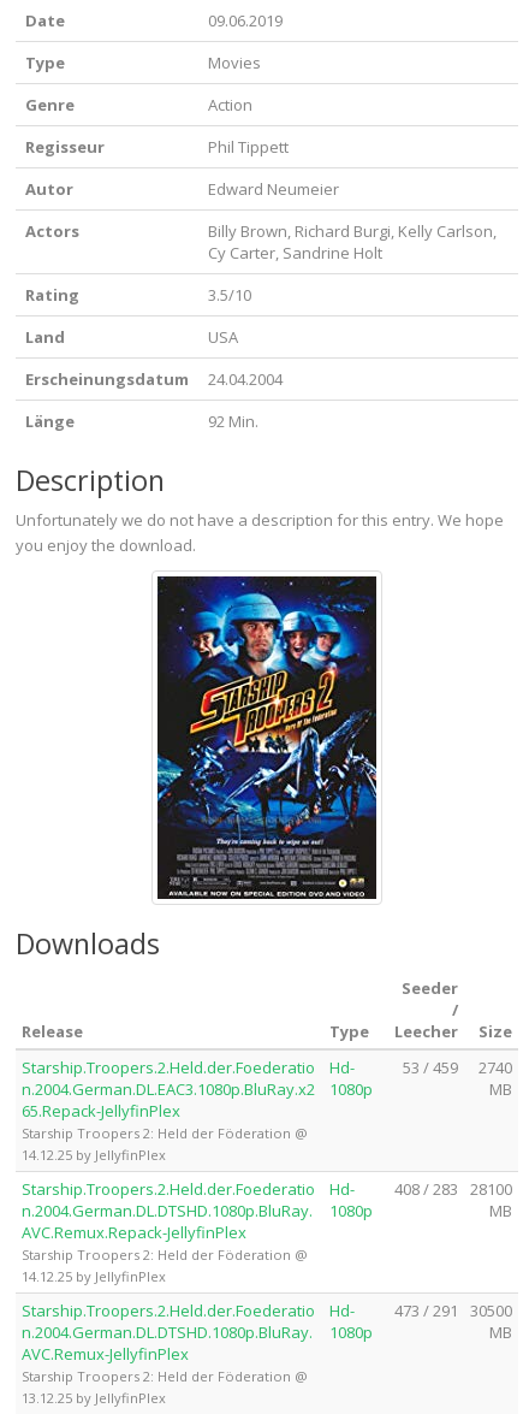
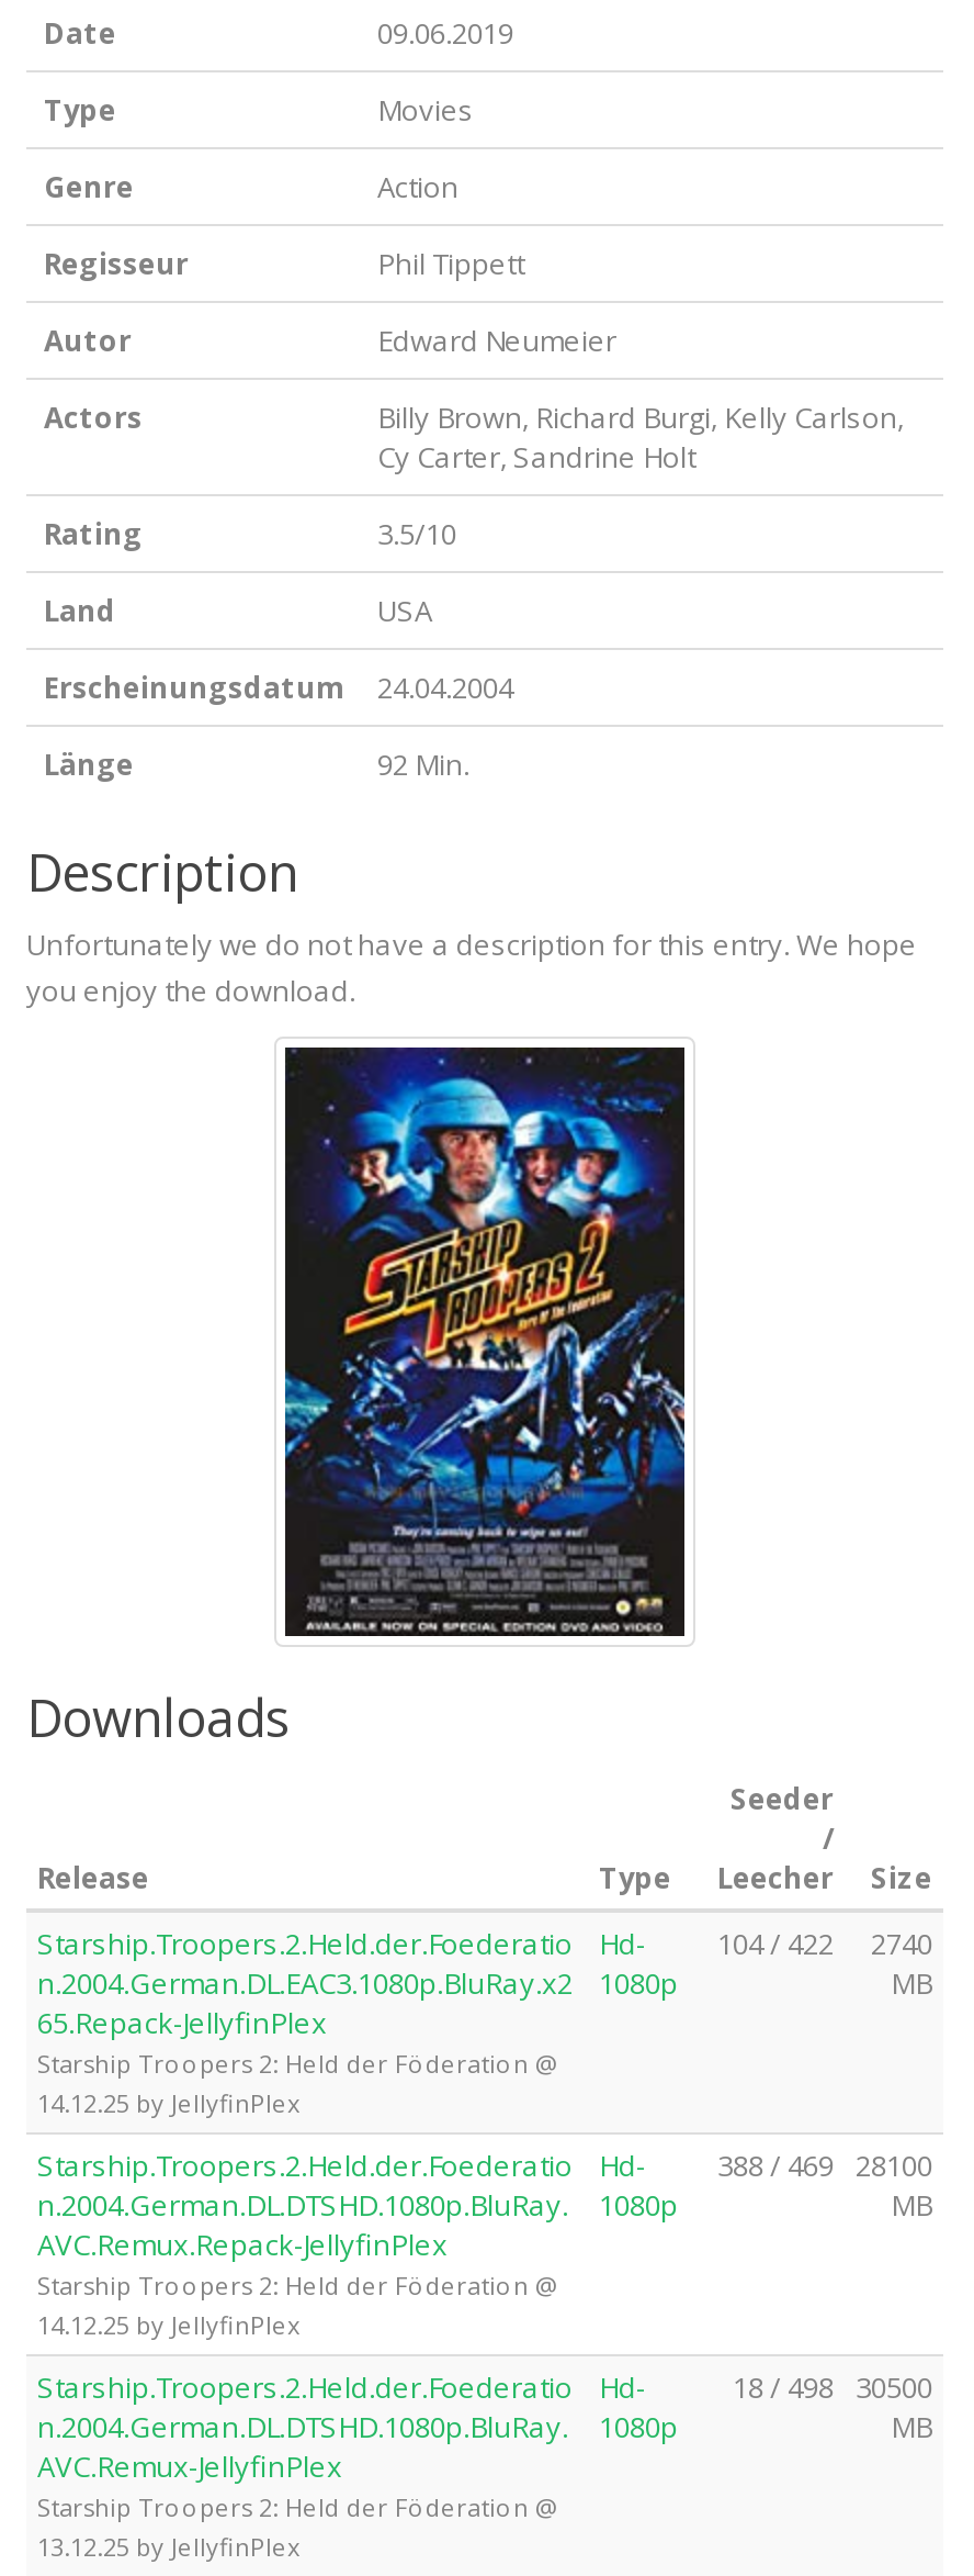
[403,1057,458,1078] 53 / 459 -> [717,1924,834,1963] 104 / 422
[22,1178,512,1200] Starship.Troopers.2.Held.der.Foederatio Hd- 408 / 283 28100 -> [37,2146,932,2185] Starship.Troopers.2.Held.der.Foederatio Hd- 388 / 469 28100
[394,1300,512,1321] 473 / 291 30500 -> [733,2367,932,2407] 18 / 498 30500

